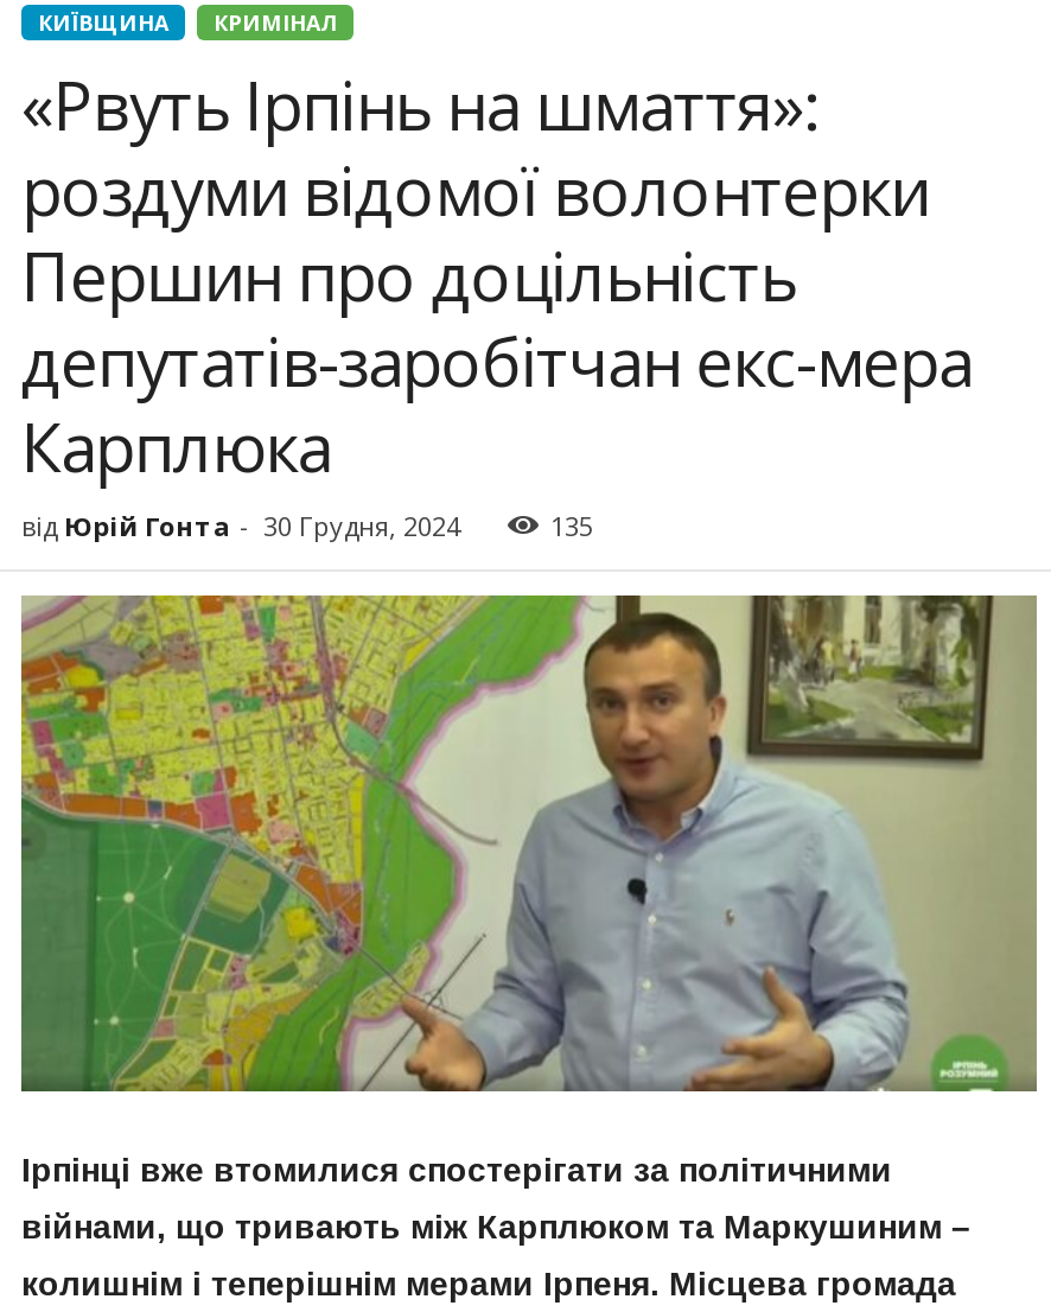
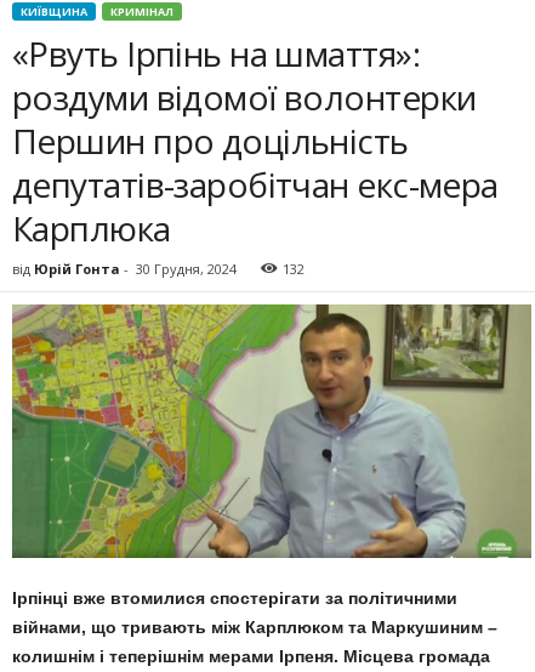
[550,508,593,543] 135 -> [283,260,305,278] 132

